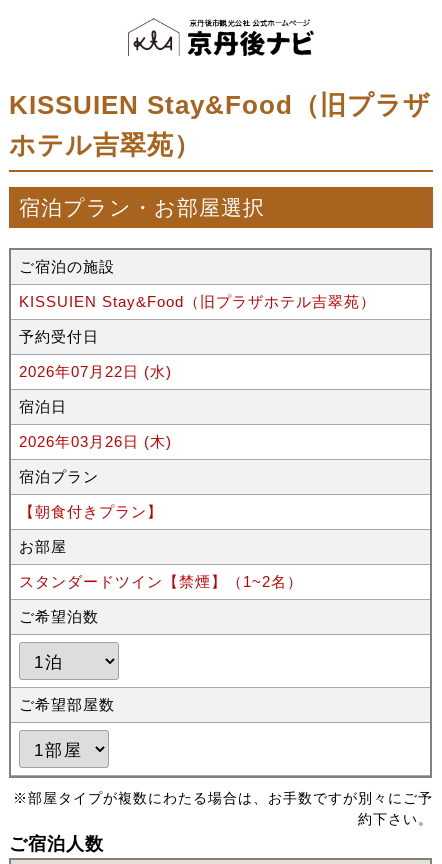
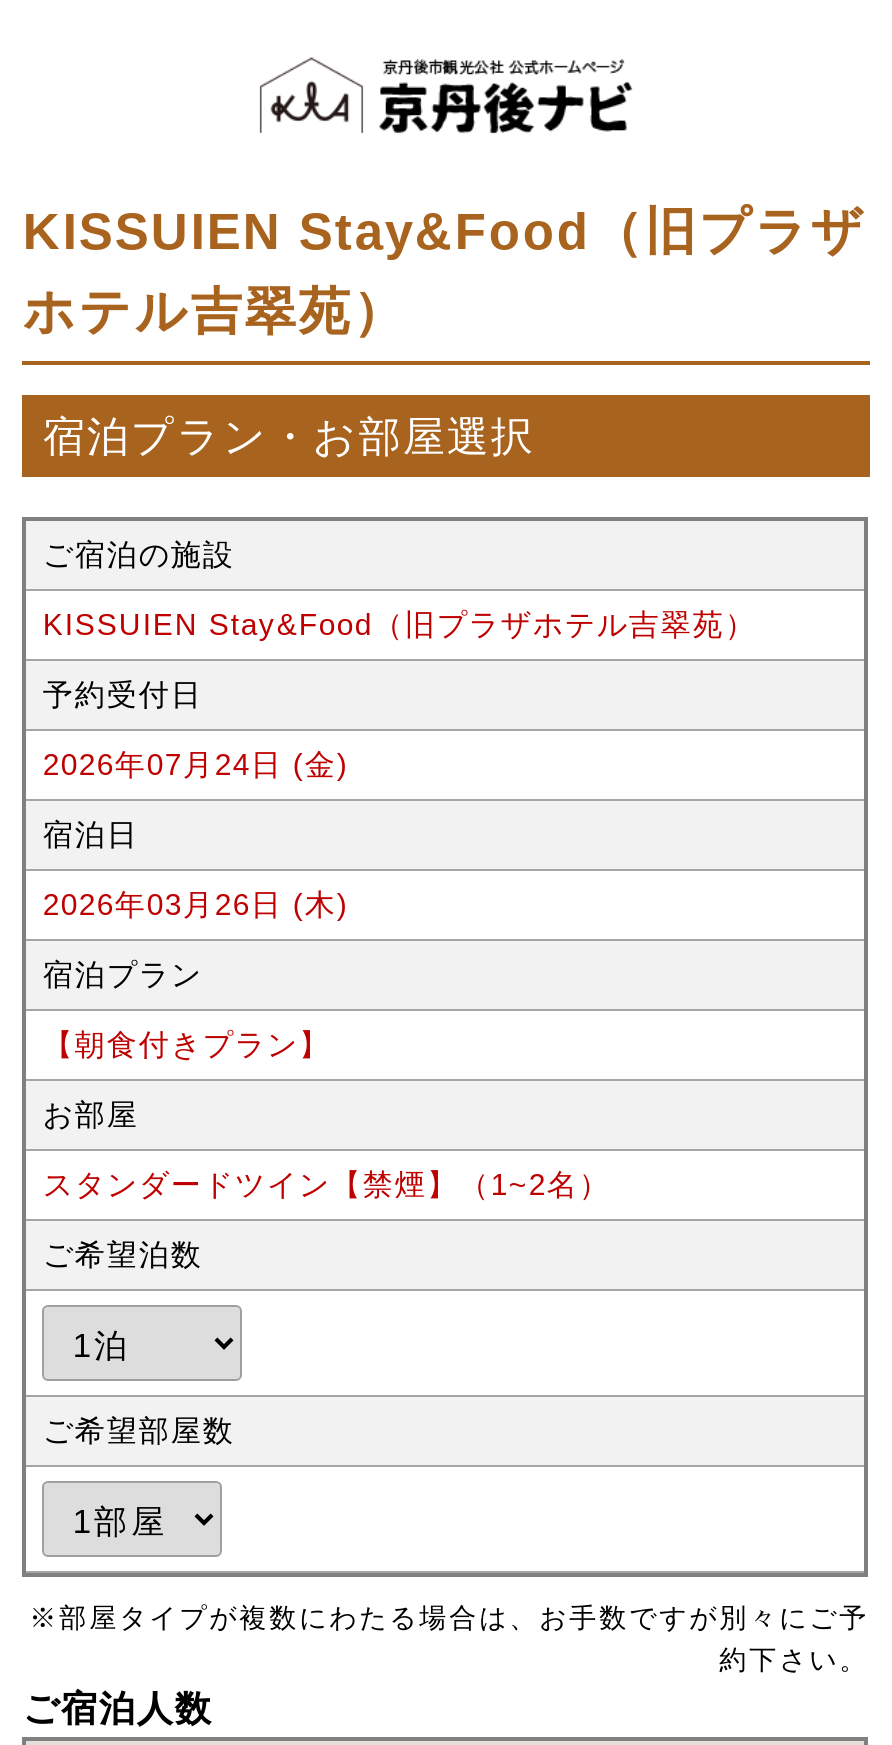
[19,363,172,380] 2026年07月22日 (水) -> [43,746,349,780] 2026年07月24日 (金)

